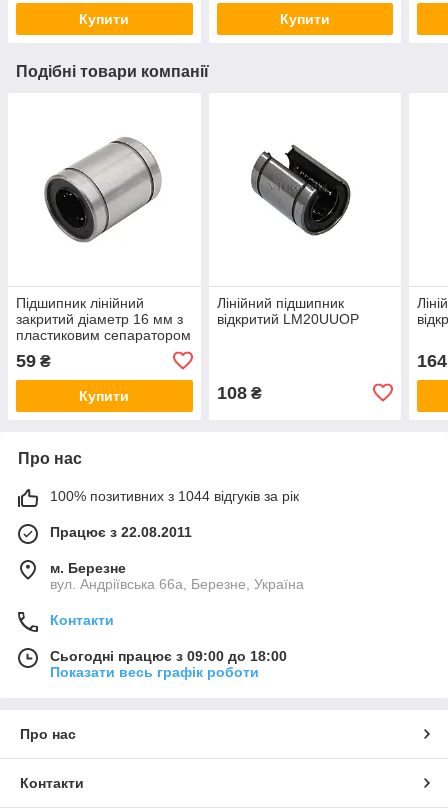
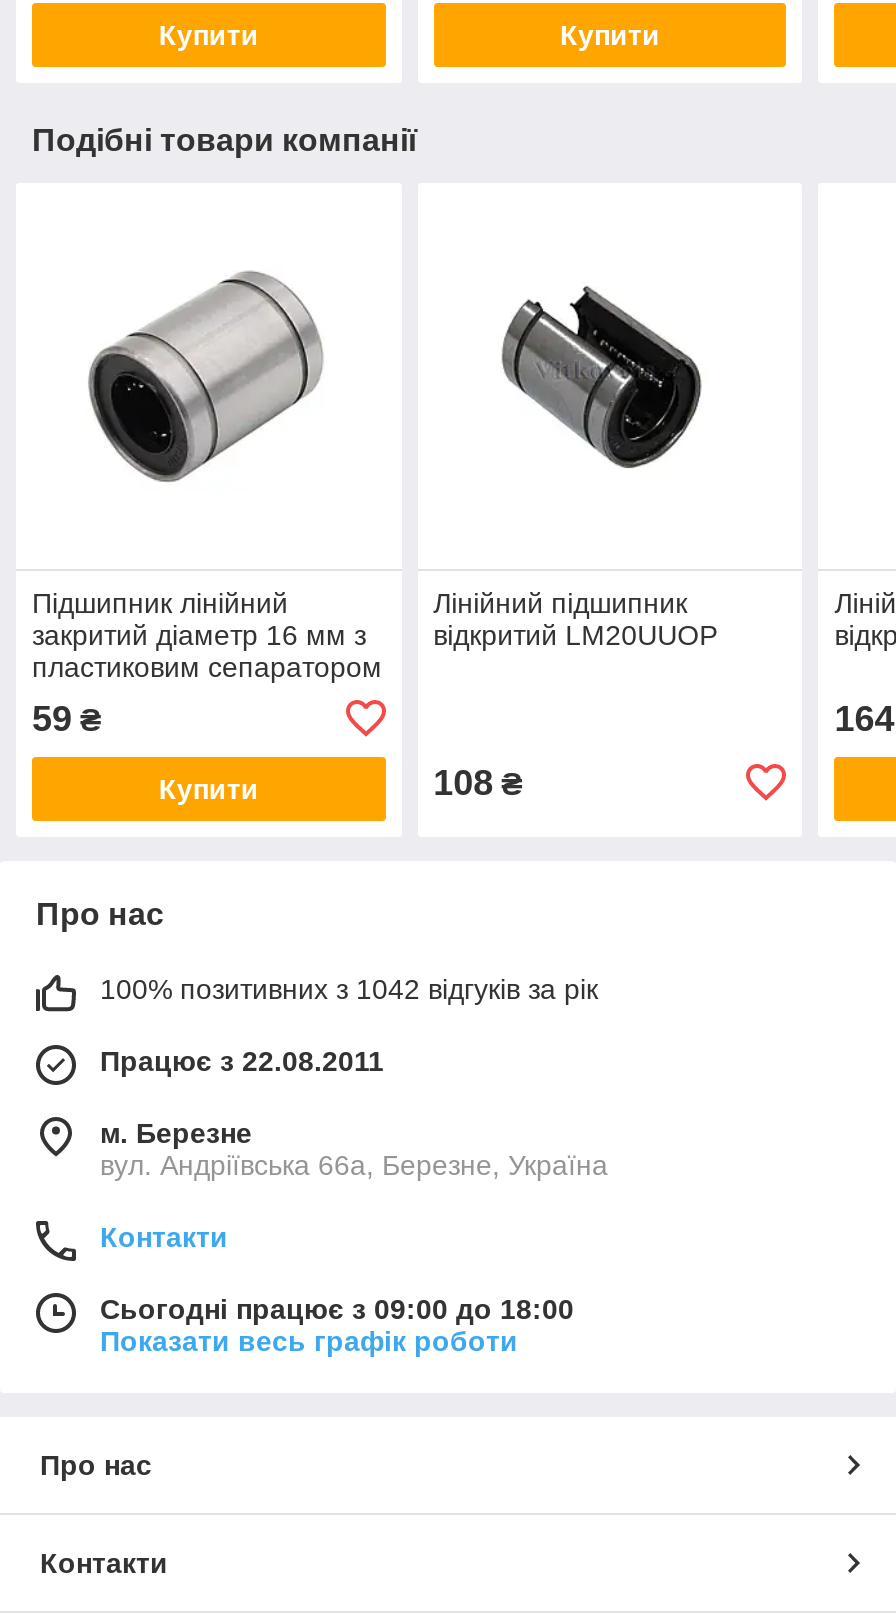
[50,488,299,504] 100% позитивних з 1044 відгуків за рік -> [100,973,598,1005] 100% позитивних з 1042 відгуків за рік

